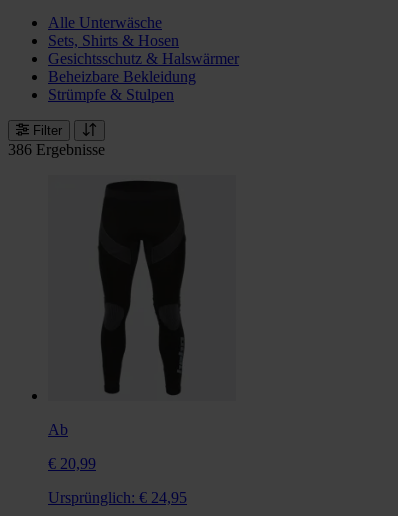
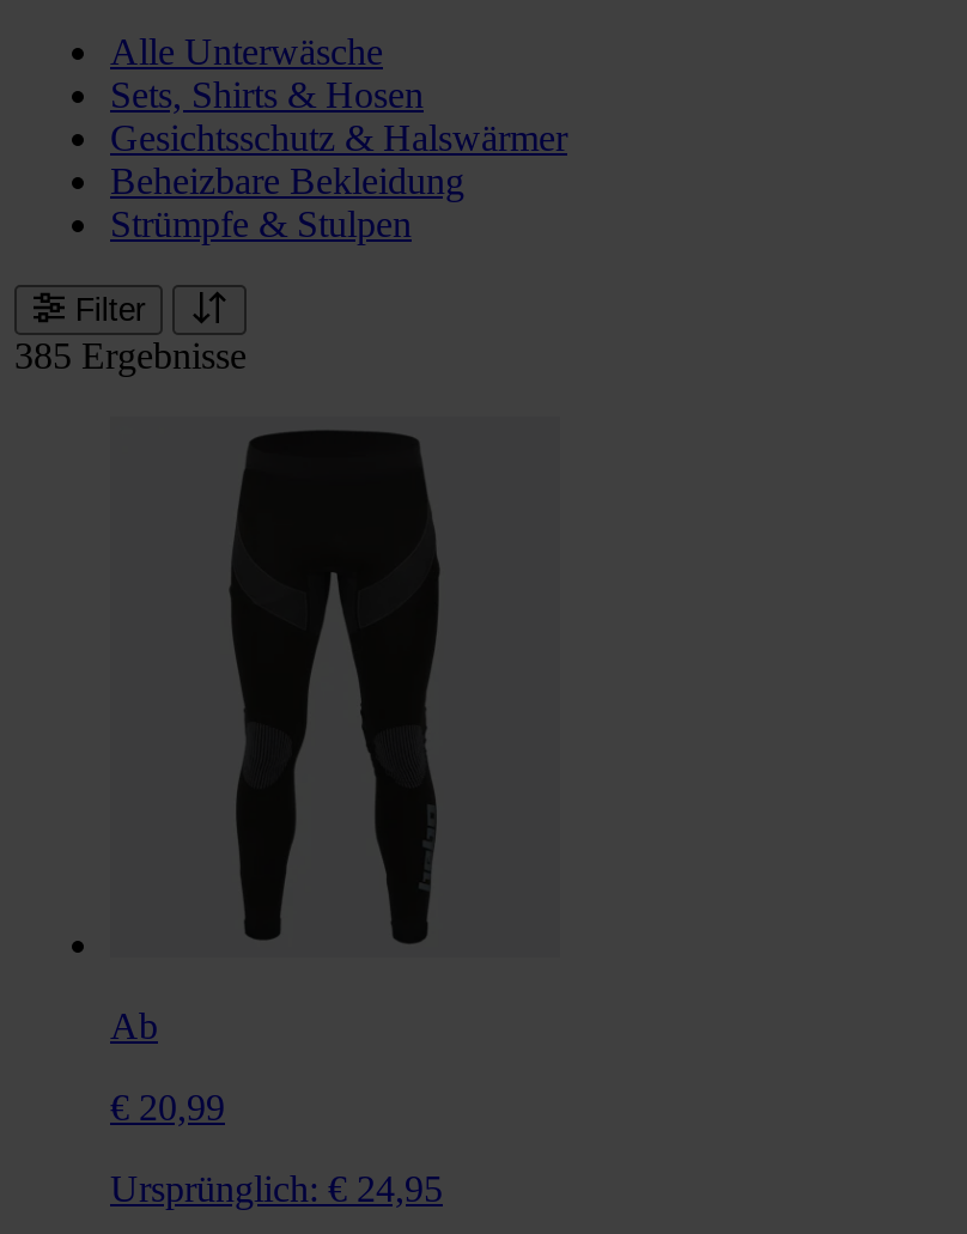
[8,141,105,158] 386 Ergebnisse -> [14,335,247,375] 385 Ergebnisse

